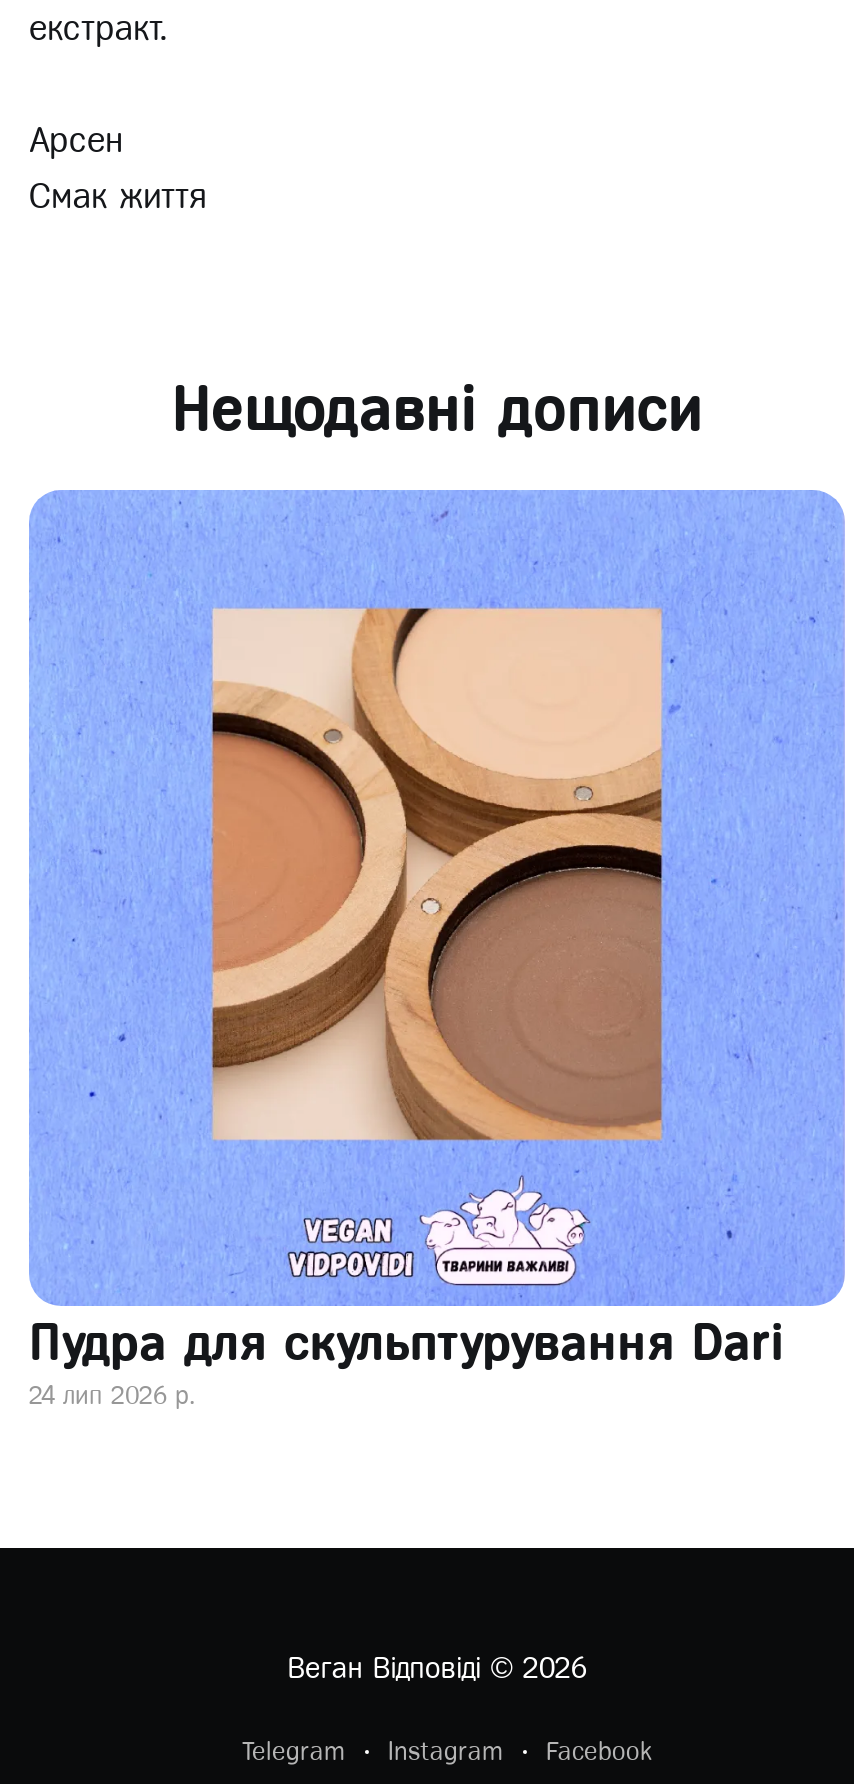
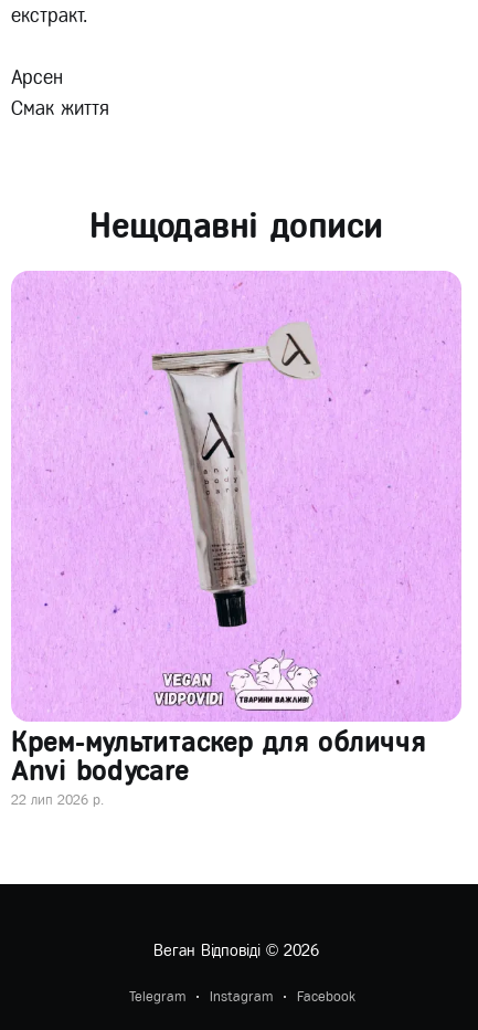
[29,490,845,1407] [image] | Пудра для скульптурування Dari | 24 лип 2026 р. -> [11,271,461,806] [image] | Крем-мультитаскер для обличчя | Anvi bodycare | 22 лип 2026 р.

